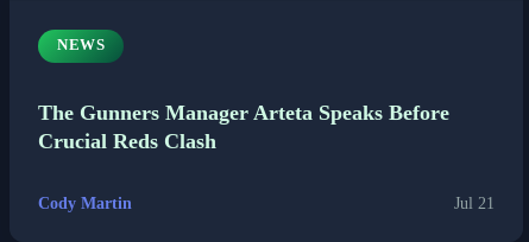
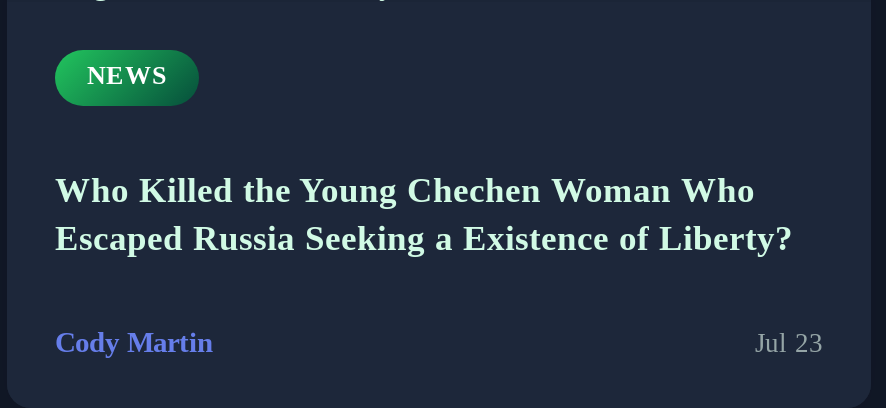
[38,101,449,153] The Gunners Manager Arteta Speaks Before | Crucial Reds Clash -> [55,170,793,258] Who Killed the Young Chechen Woman Who | Escaped Russia Seeking a Existence of Liberty?
[454,194,495,212] Jul 21 -> [755,327,823,357] Jul 23

